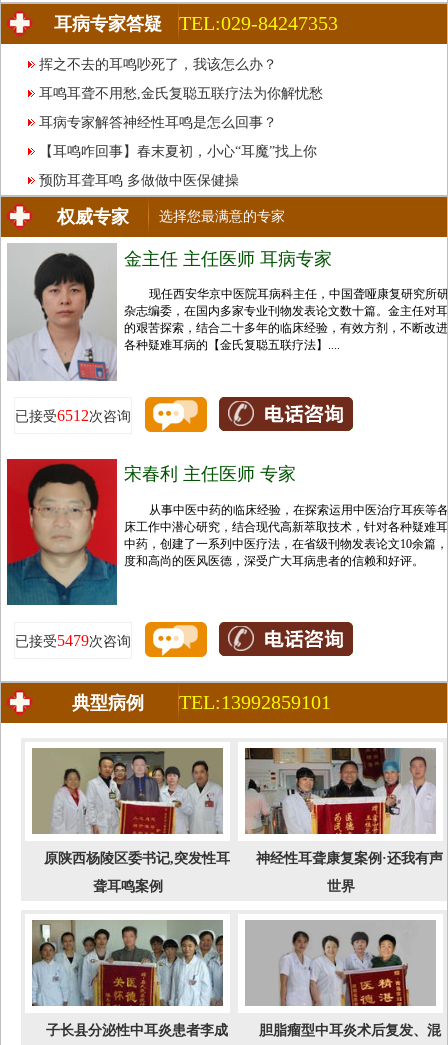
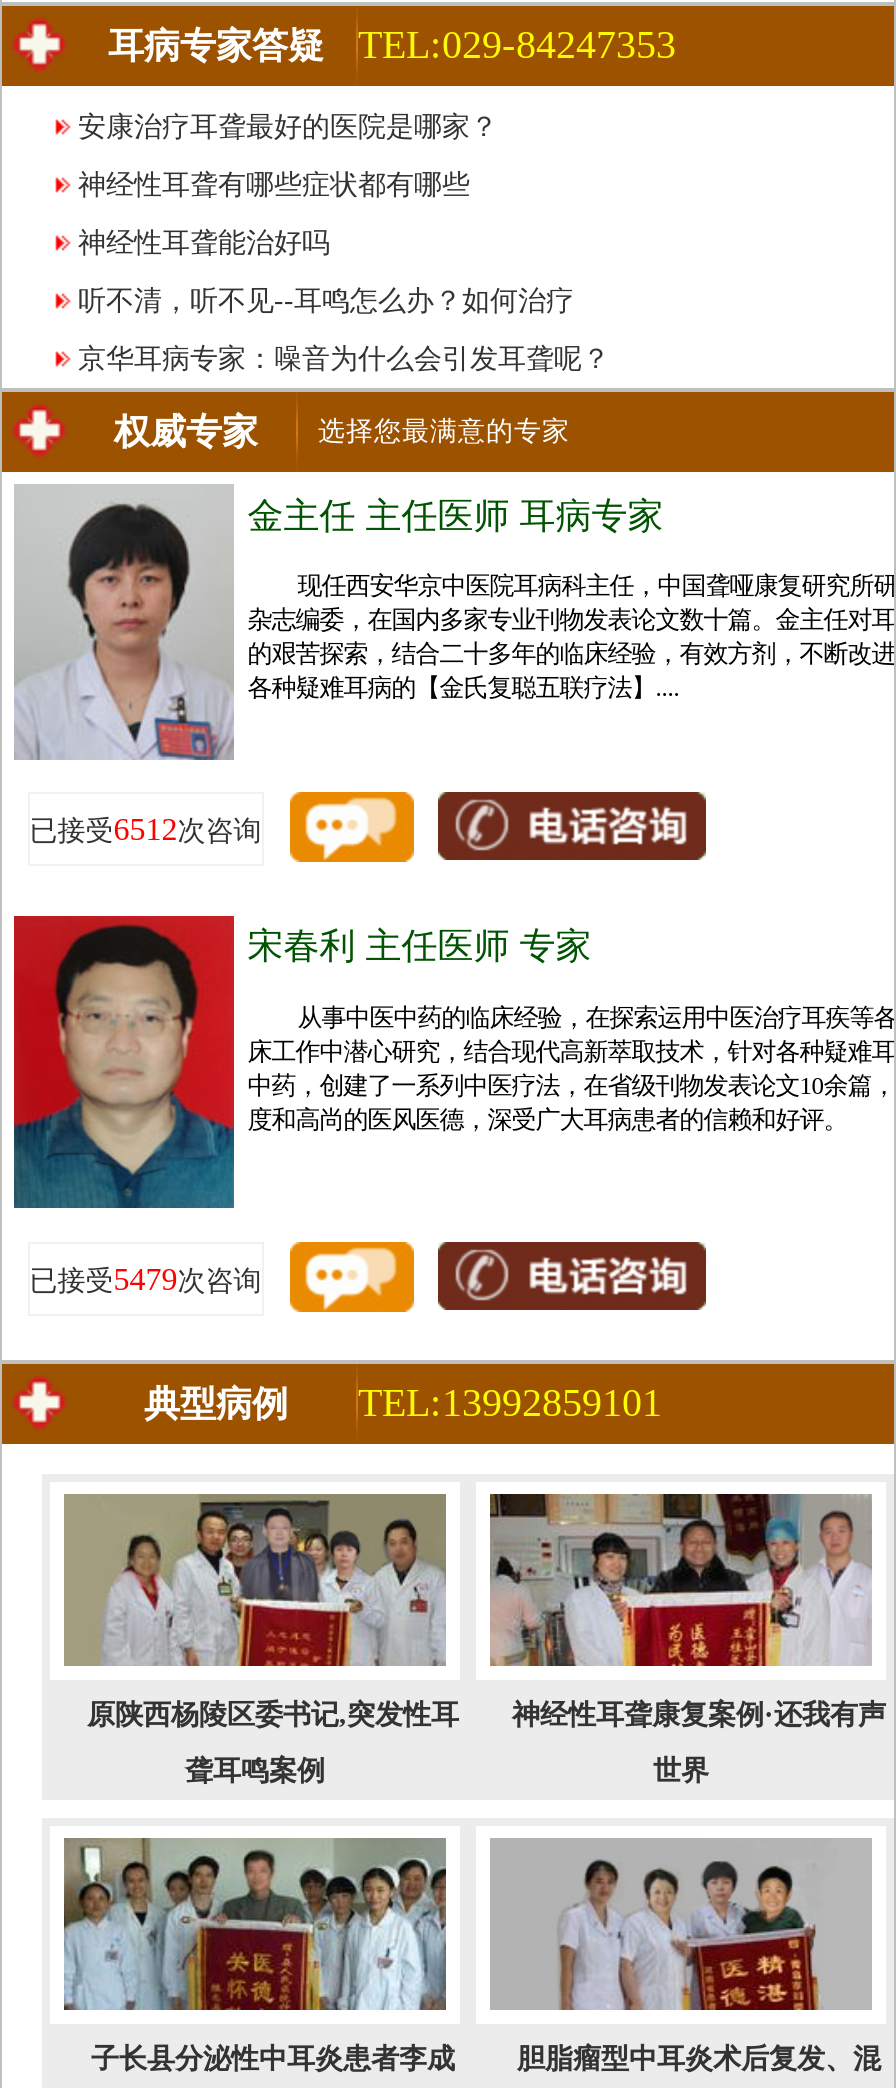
[39,57,277,72] 挥之不去的耳鸣吵死了，我该怎么办？ -> [78,112,498,142] 安康治疗耳聋最好的医院是哪家？
[39,86,323,101] 耳鸣耳聋不用愁,金氏复聪五联疗法为你解忧愁 -> [78,170,470,200] 神经性耳聋有哪些症状都有哪些
[39,115,277,130] 耳病专家解答神经性耳鸣是怎么回事？ -> [78,228,330,258] 神经性耳聋能治好吗
[39,144,317,159] 【耳鸣咋回事】春末夏初，小心“耳魔”找上你 -> [78,286,574,316] 听不清，听不见--耳鸣怎么办？如何治疗
[39,173,239,188] 预防耳聋耳鸣 多做做中医保健操 -> [78,344,610,374] 京华耳病专家：噪音为什么会引发耳聋呢？

